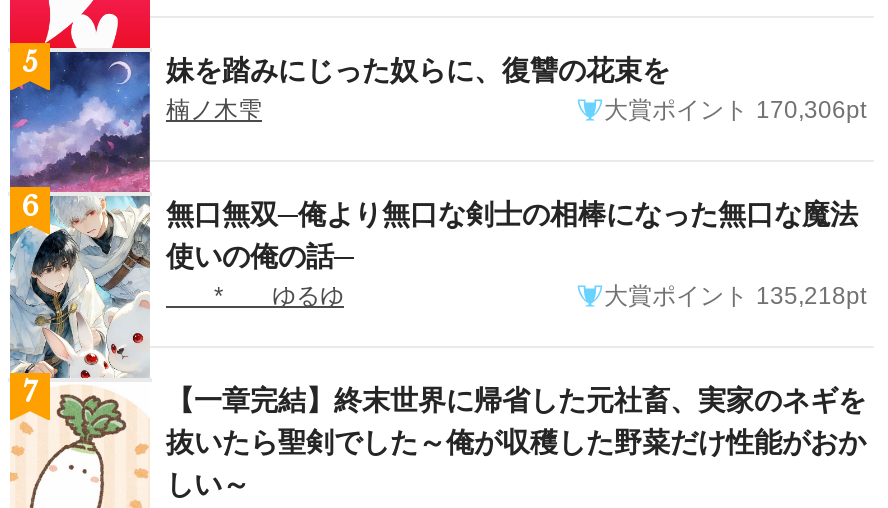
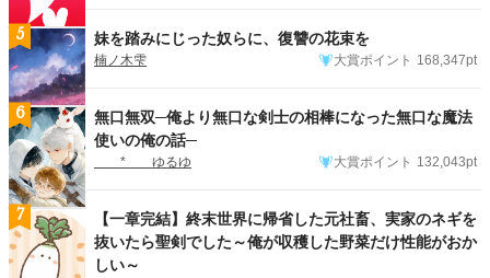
[604,97,866,125] 大賞ポイント 170,306pt -> [334,53,477,68] 大賞ポイント 168,347pt
[10,194,152,380] [image] -> [9,106,86,208] [image]
[604,283,866,311] 大賞ポイント 135,218pt -> [334,155,477,170] 大賞ポイント 132,043pt

